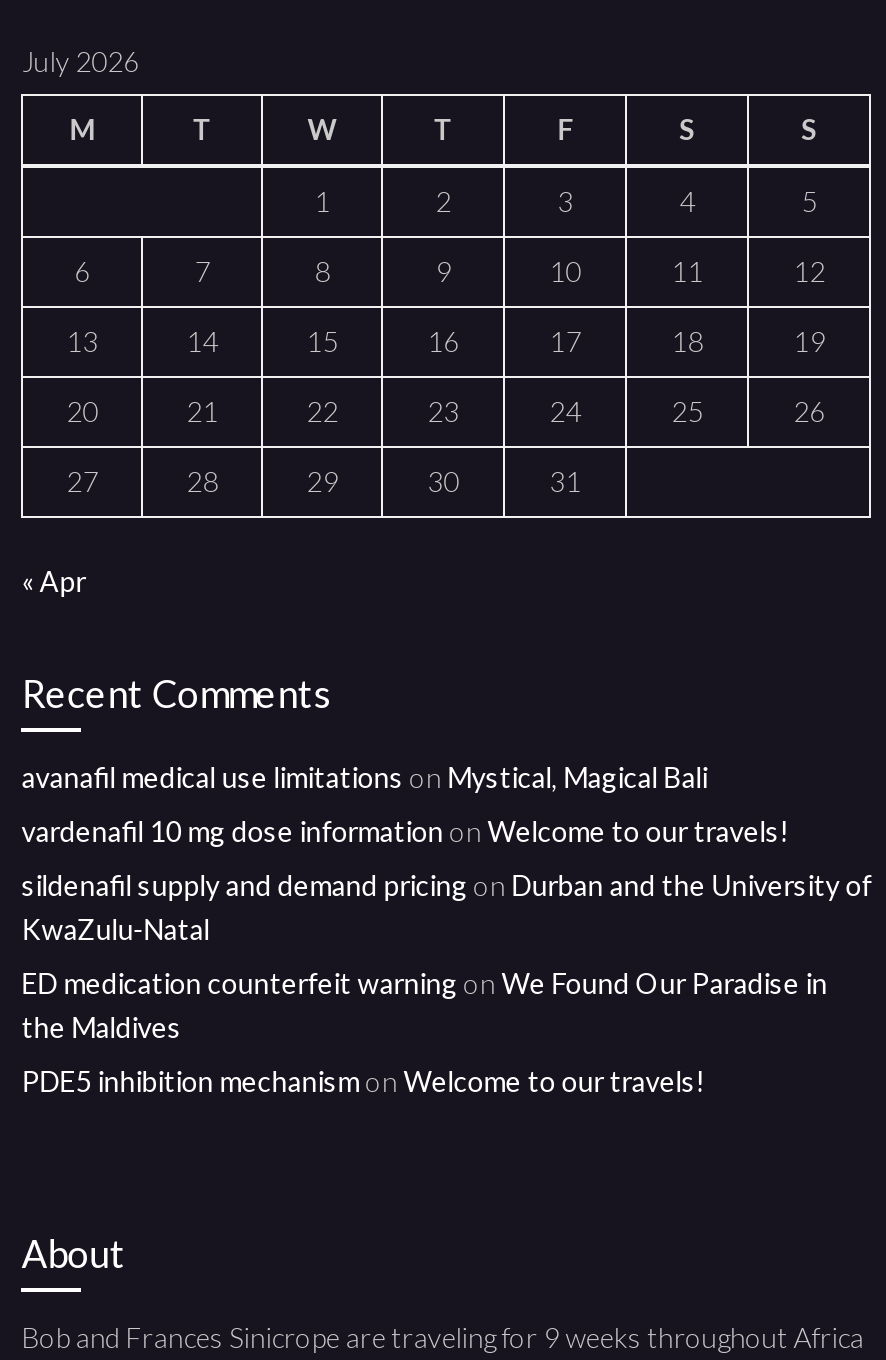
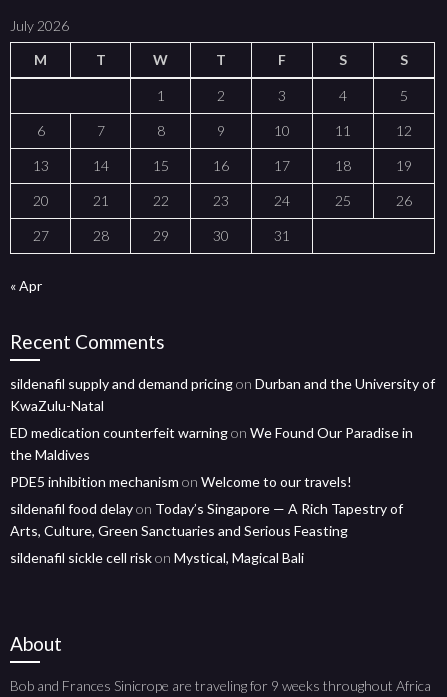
[21,761,789,849] avanafil medical use limitations on Mystical, Magical Bali | vardenafil 10 mg dose information on Welcome to our travels! -> none
moved [21,869,871,1099] -> [10,375,435,490]: sildenafil supply and demand pricing on Durban and the University of | KwaZulu-Natal | ED medication counterfeit warning on We Found Our Paradise in | the Maldives | PDE5 inhibition mechanism on Welcome to our travels!
none -> [10,500,403,566] sildenafil food delay on Today’s Singapore — A Rich Tapestry of | Arts, Culture, Green Sanctuaries and Serious Feasting | sildenafil sickle cell risk on Mystical, Magical Bali

